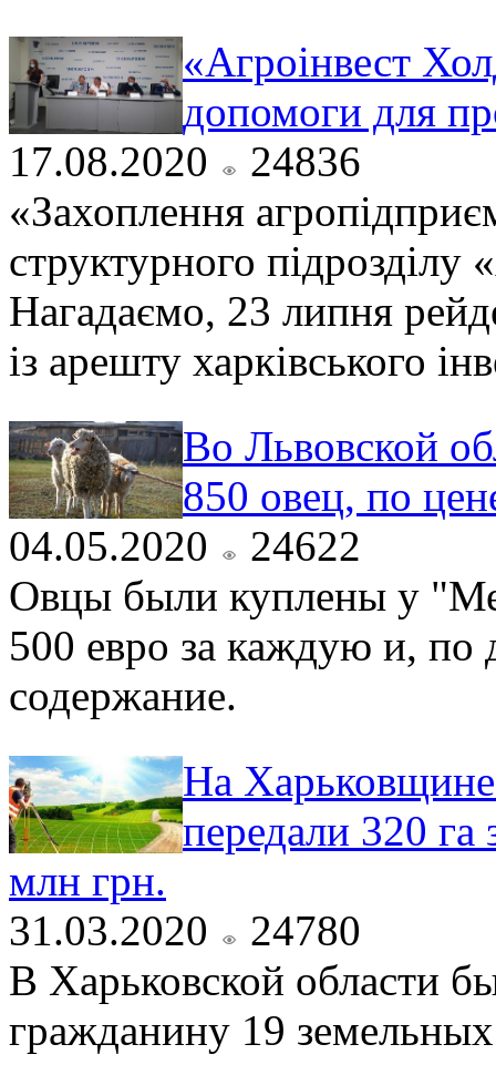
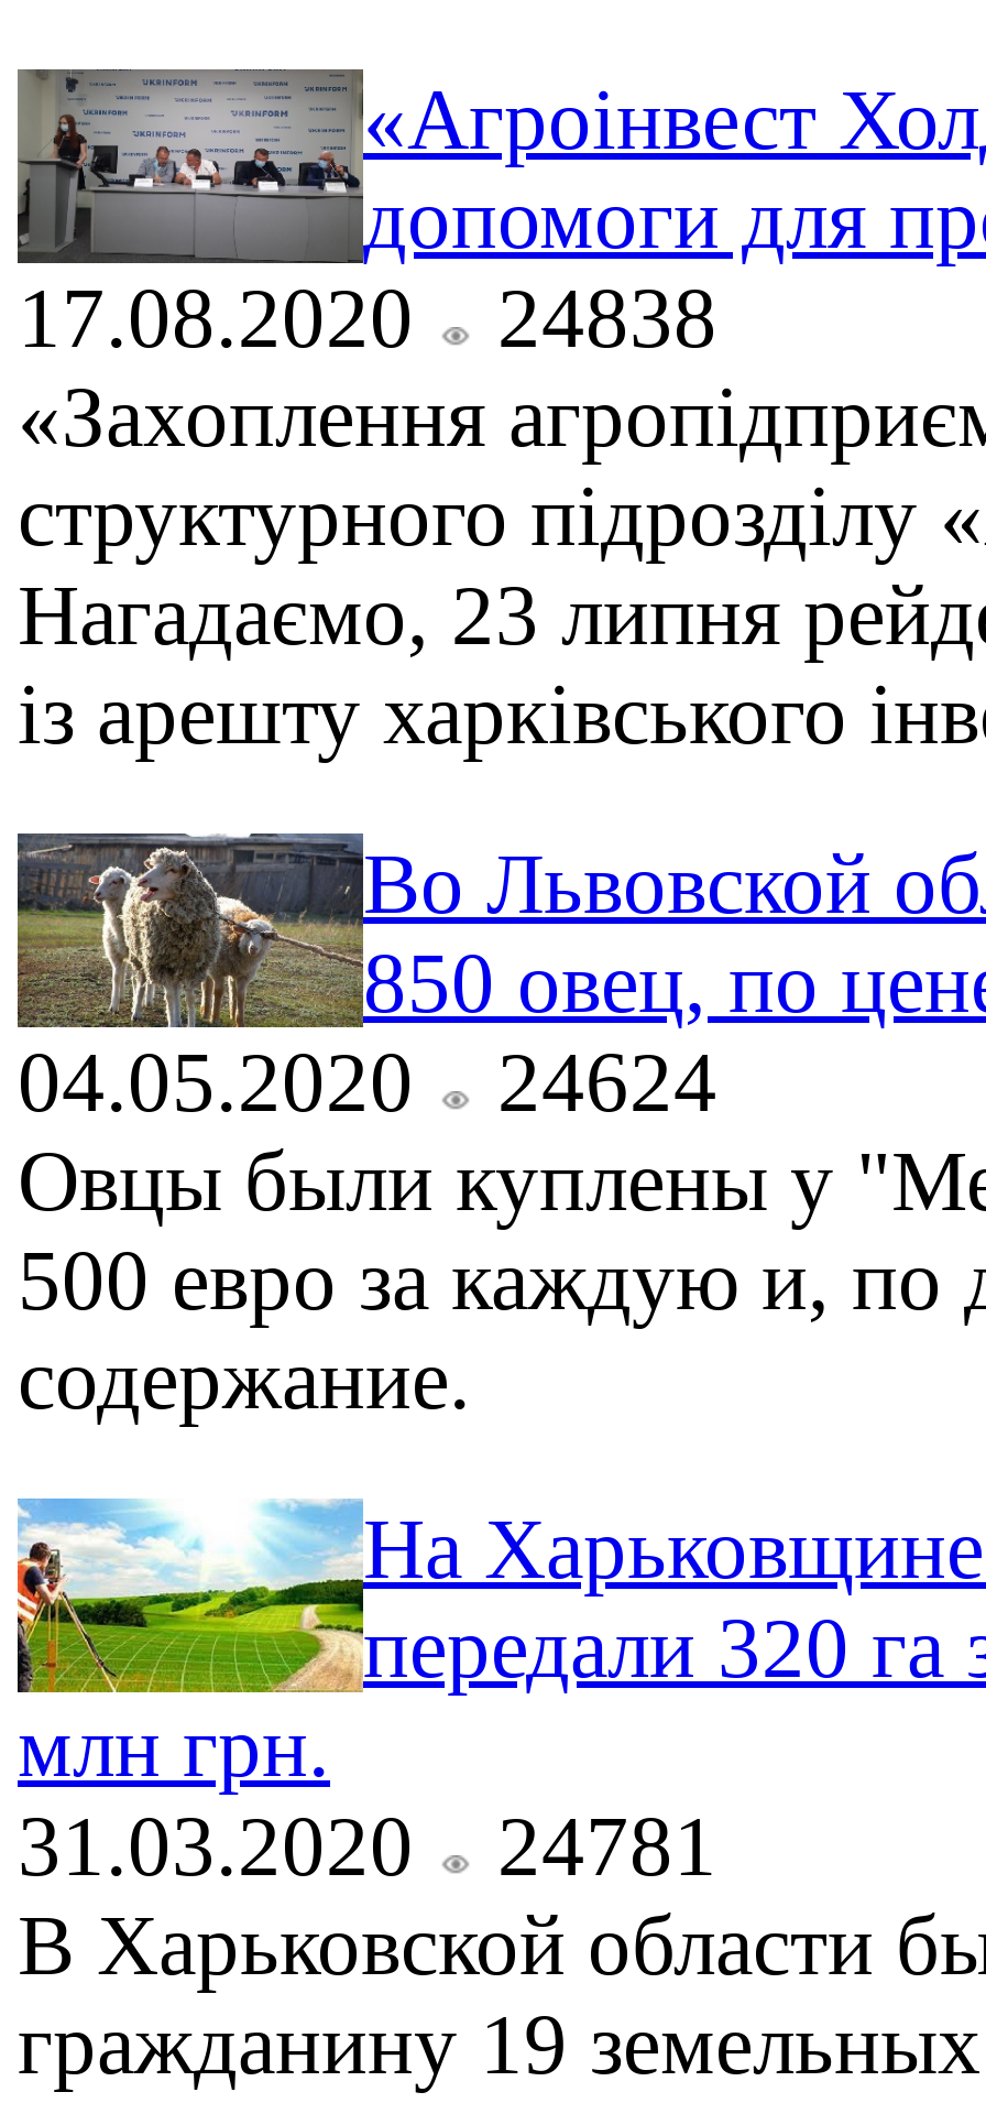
[9,137,361,185] 17.08.2020 24836 -> [18,270,717,364] 17.08.2020 24838
[9,522,361,570] 04.05.2020 24622 -> [18,1034,717,1129] 04.05.2020 24624
[9,907,361,954] 31.03.2020 24780 -> [18,1798,717,1893] 31.03.2020 24781

